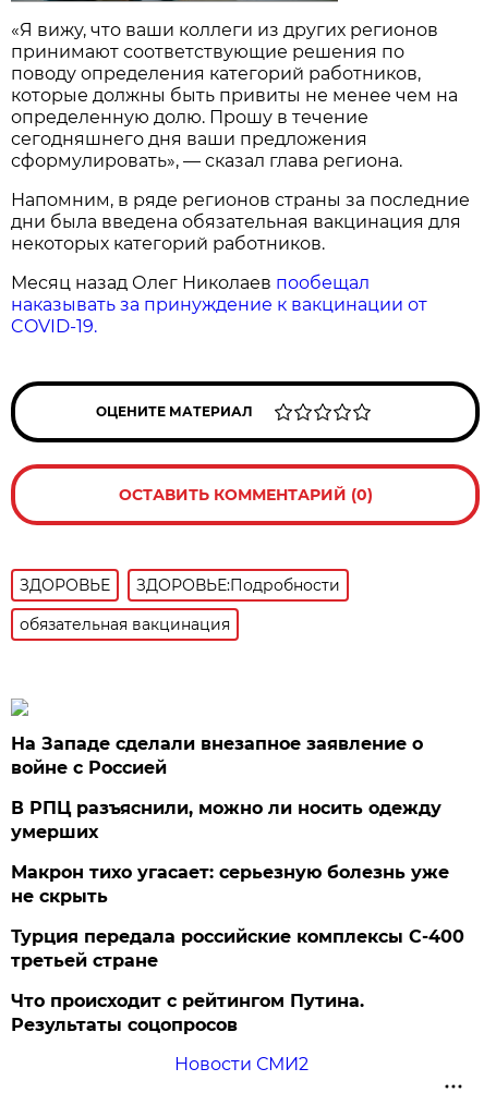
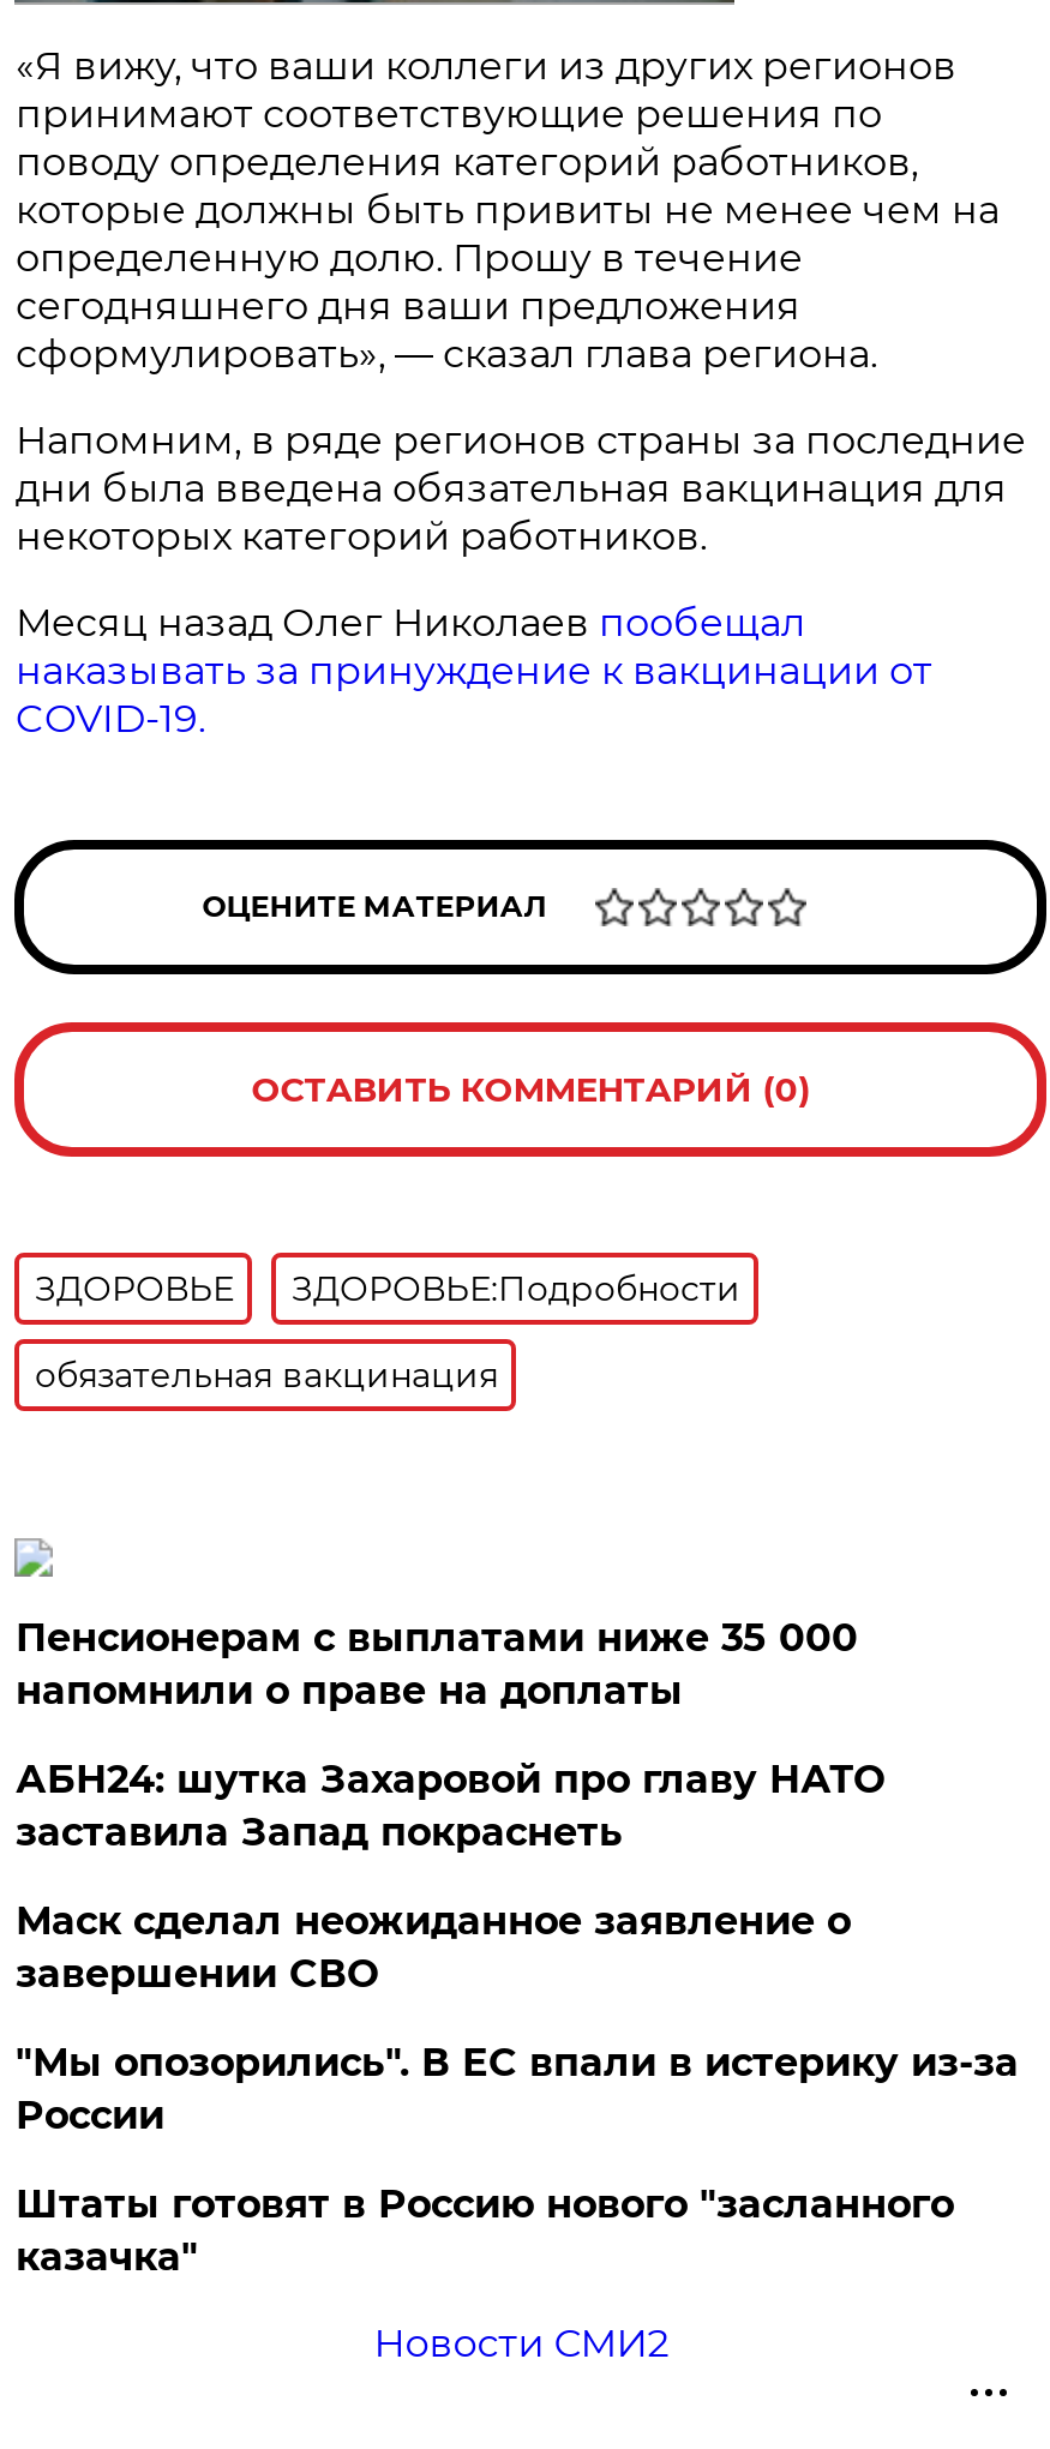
[11,733,423,778] На Западе сделали внезапное заявление о | войне с Россией -> [15,1614,858,1713] Пенсионерам с выплатами ниже 35 000 | напомнили о праве на доплаты
[11,797,442,842] В РПЦ разъяснили, можно ли носить одежду | умерших -> [15,1756,884,1854] АБН24: шутка Захаровой про главу НАТО | заставила Запад покраснеть
[11,862,450,906] Макрон тихо угасает: серьезную болезнь уже | не скрыть -> [15,1898,851,1996] Маск сделал неожиданное заявление о | завершении СВО
[11,926,465,971] Турция передала российские комплексы С-400 | третьей стране -> [15,2039,1019,2138] "Мы опозорились". В ЕС впали в истерику из-за | России
[11,990,365,1035] Что происходит с рейтингом Путина. | Результаты соцопросов -> [15,2181,954,2279] Штаты готовят в Россию нового "засланного | казачка"

